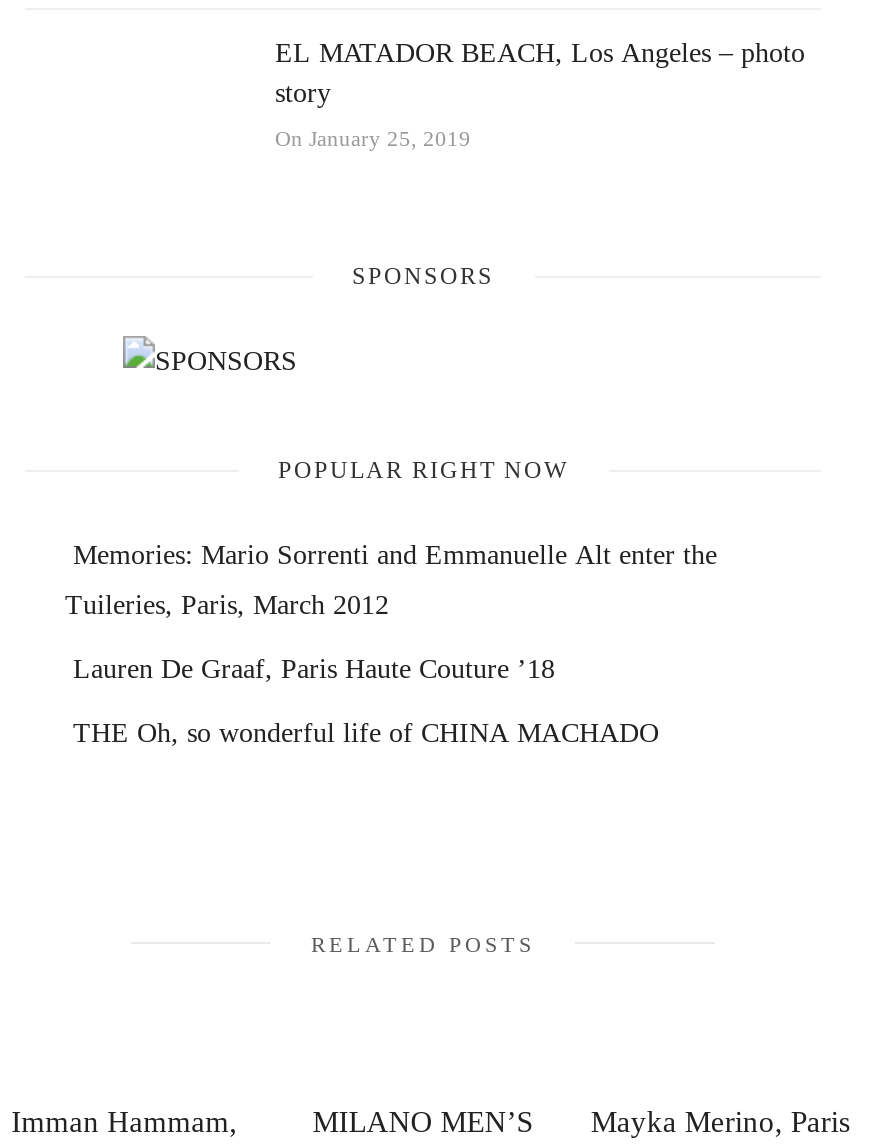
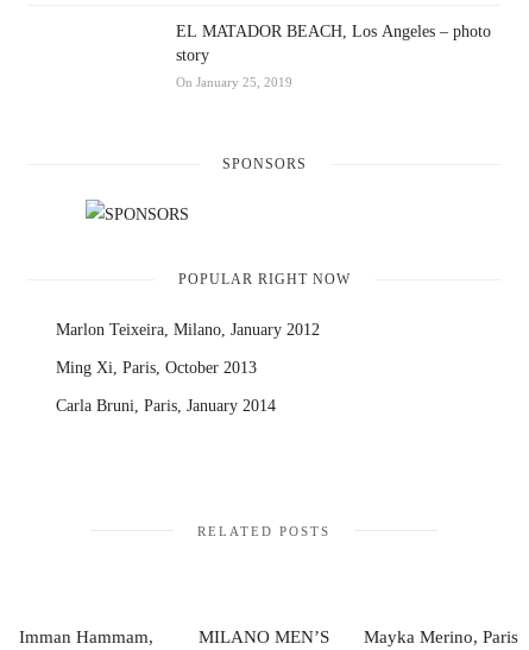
[65,540,717,748] Memories: Mario Sorrenti and Emmanuelle Alt enter the | Tuileries, Paris, March 2012 | Lauren De Graaf, Paris Haute Couture ’18 | THE Oh, so wonderful life of CHINA MACHADO -> [56,321,320,414] Marlon Teixeira, Milano, January 2012 | Ming Xi, Paris, October 2013 | Carla Bruni, Paris, January 2014

